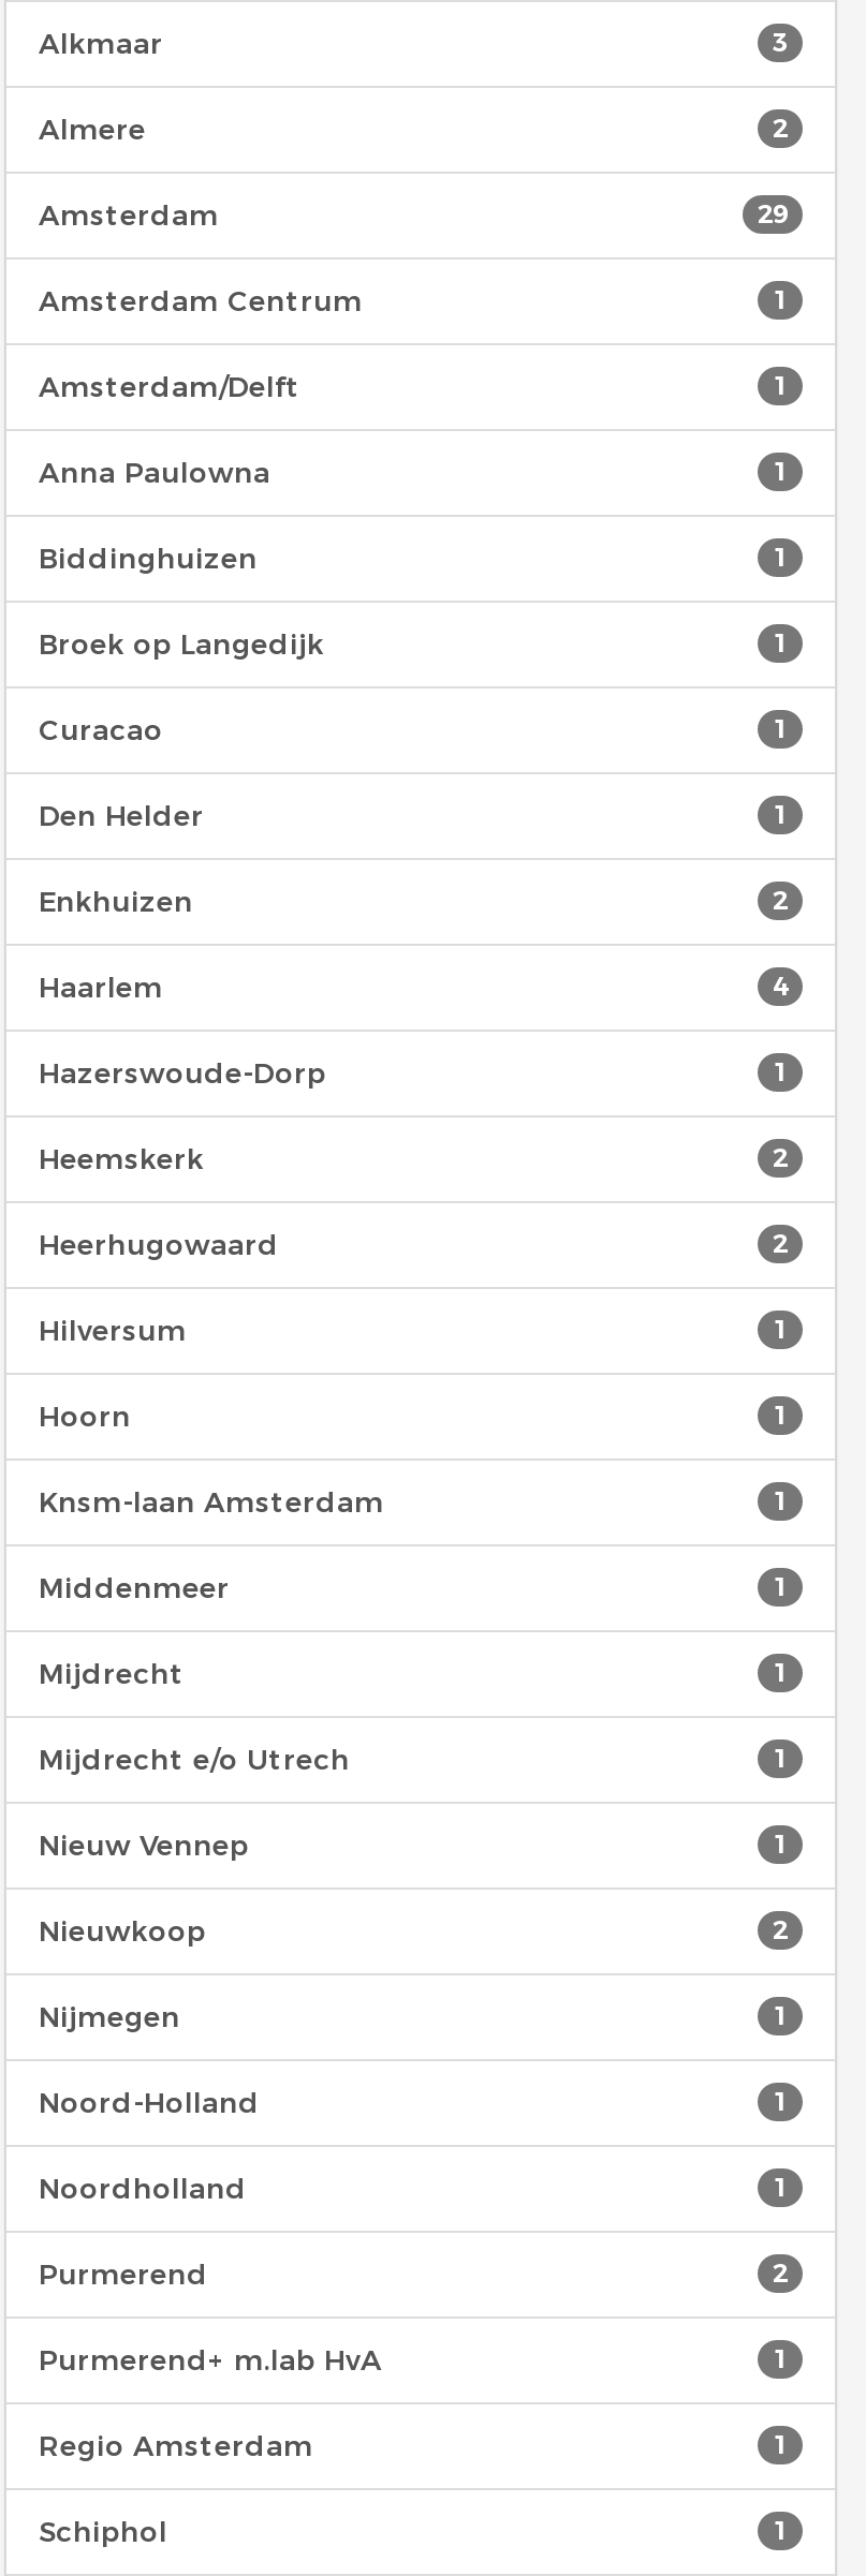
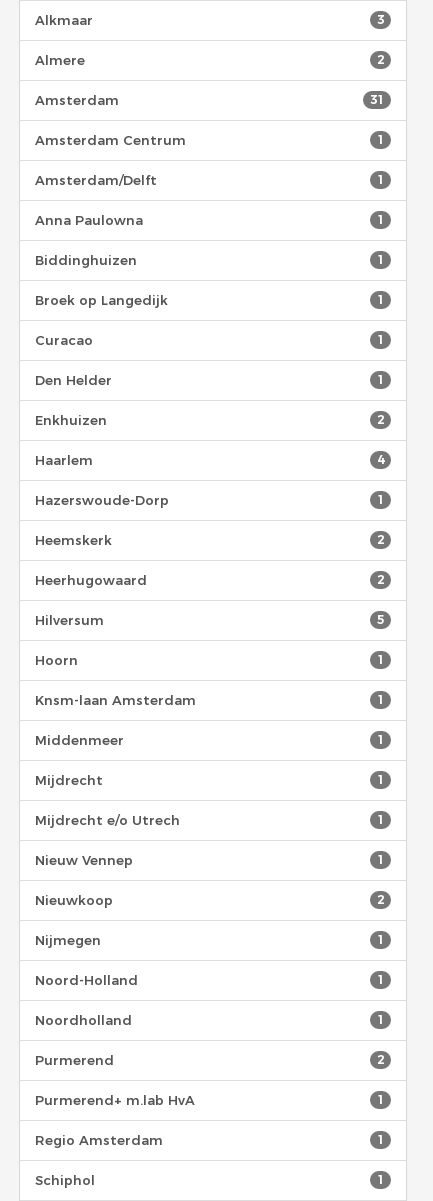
[758,197,788,230] 29 -> [370,92,384,107] 31
[773,1313,788,1345] 1 -> [377,612,384,627] 5

